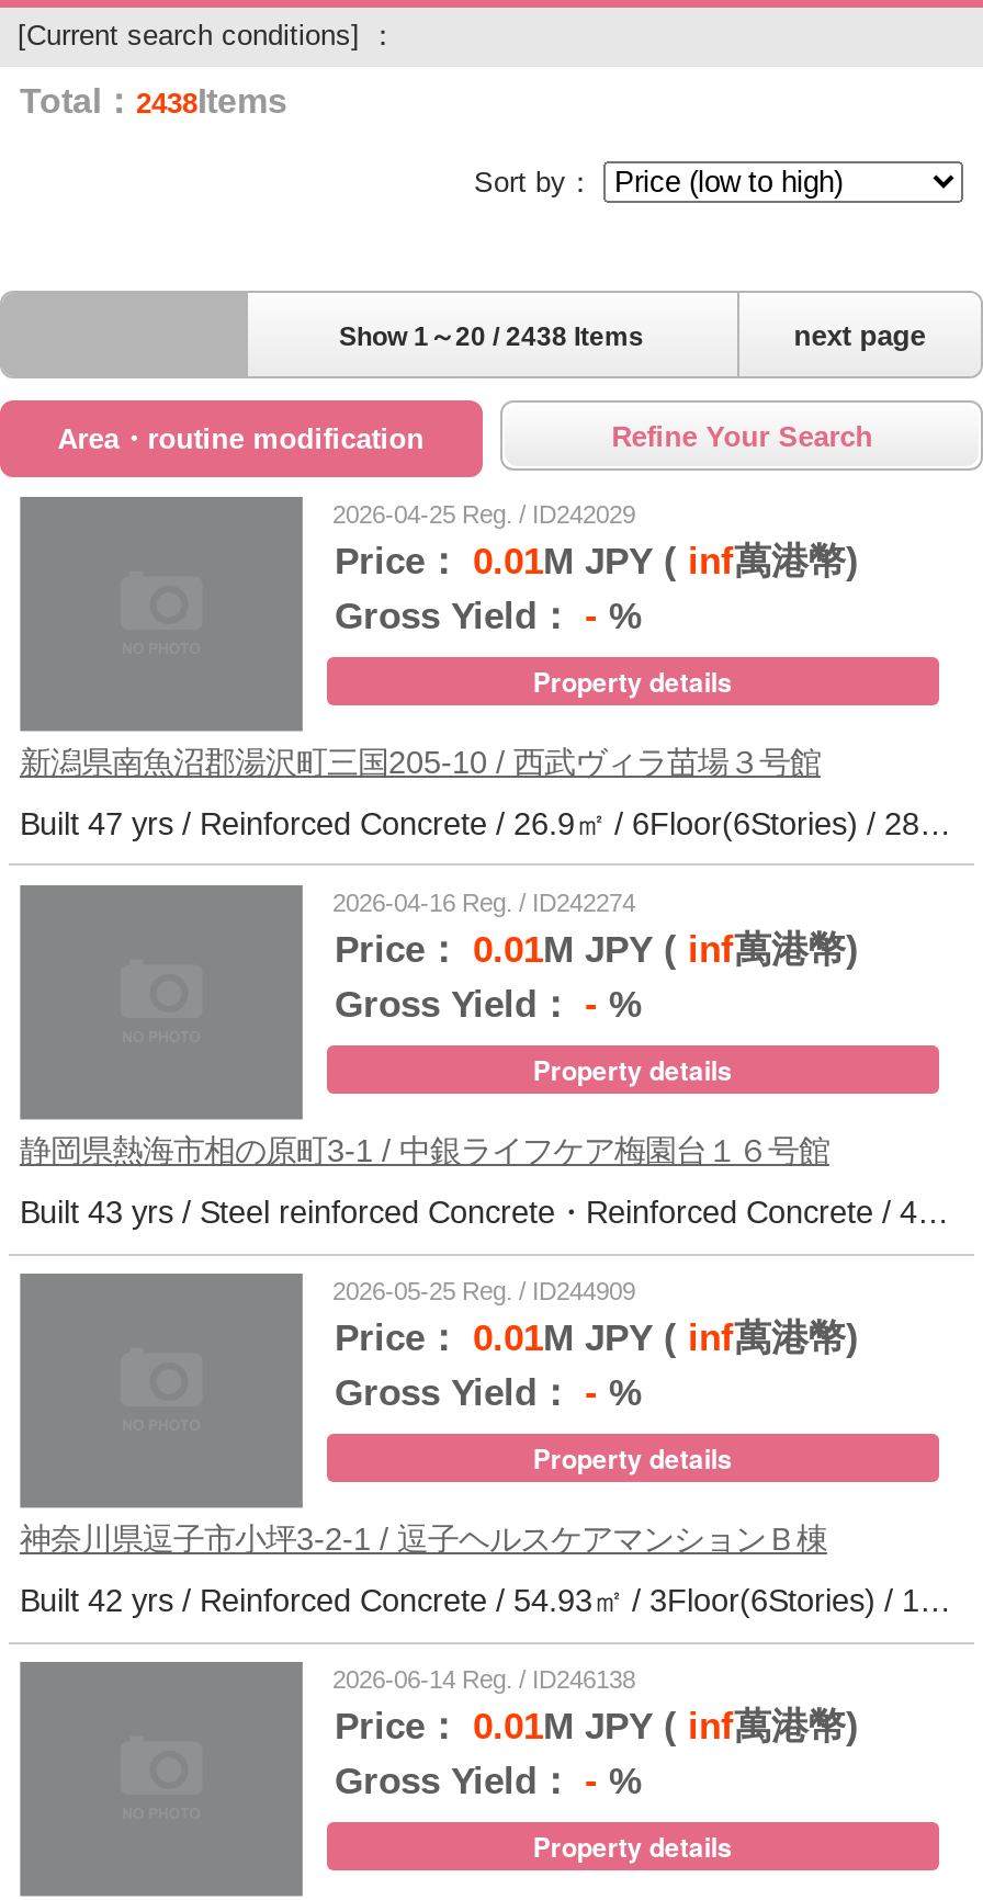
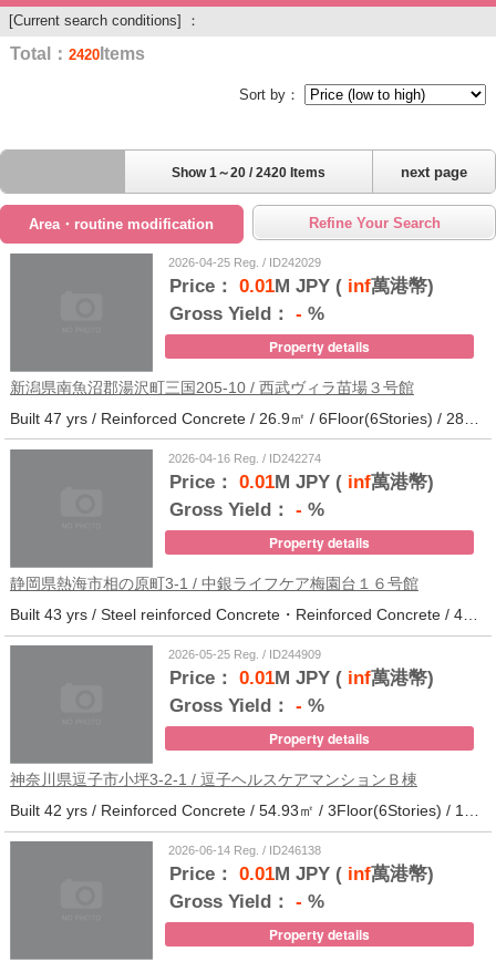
[20,83,287,120] Total：2438Items -> [10,45,145,64] Total：2420Items
[339,322,644,353] Show 1～20 / 2438 Items -> [171,165,325,181] Show 1～20 / 2420 Items

